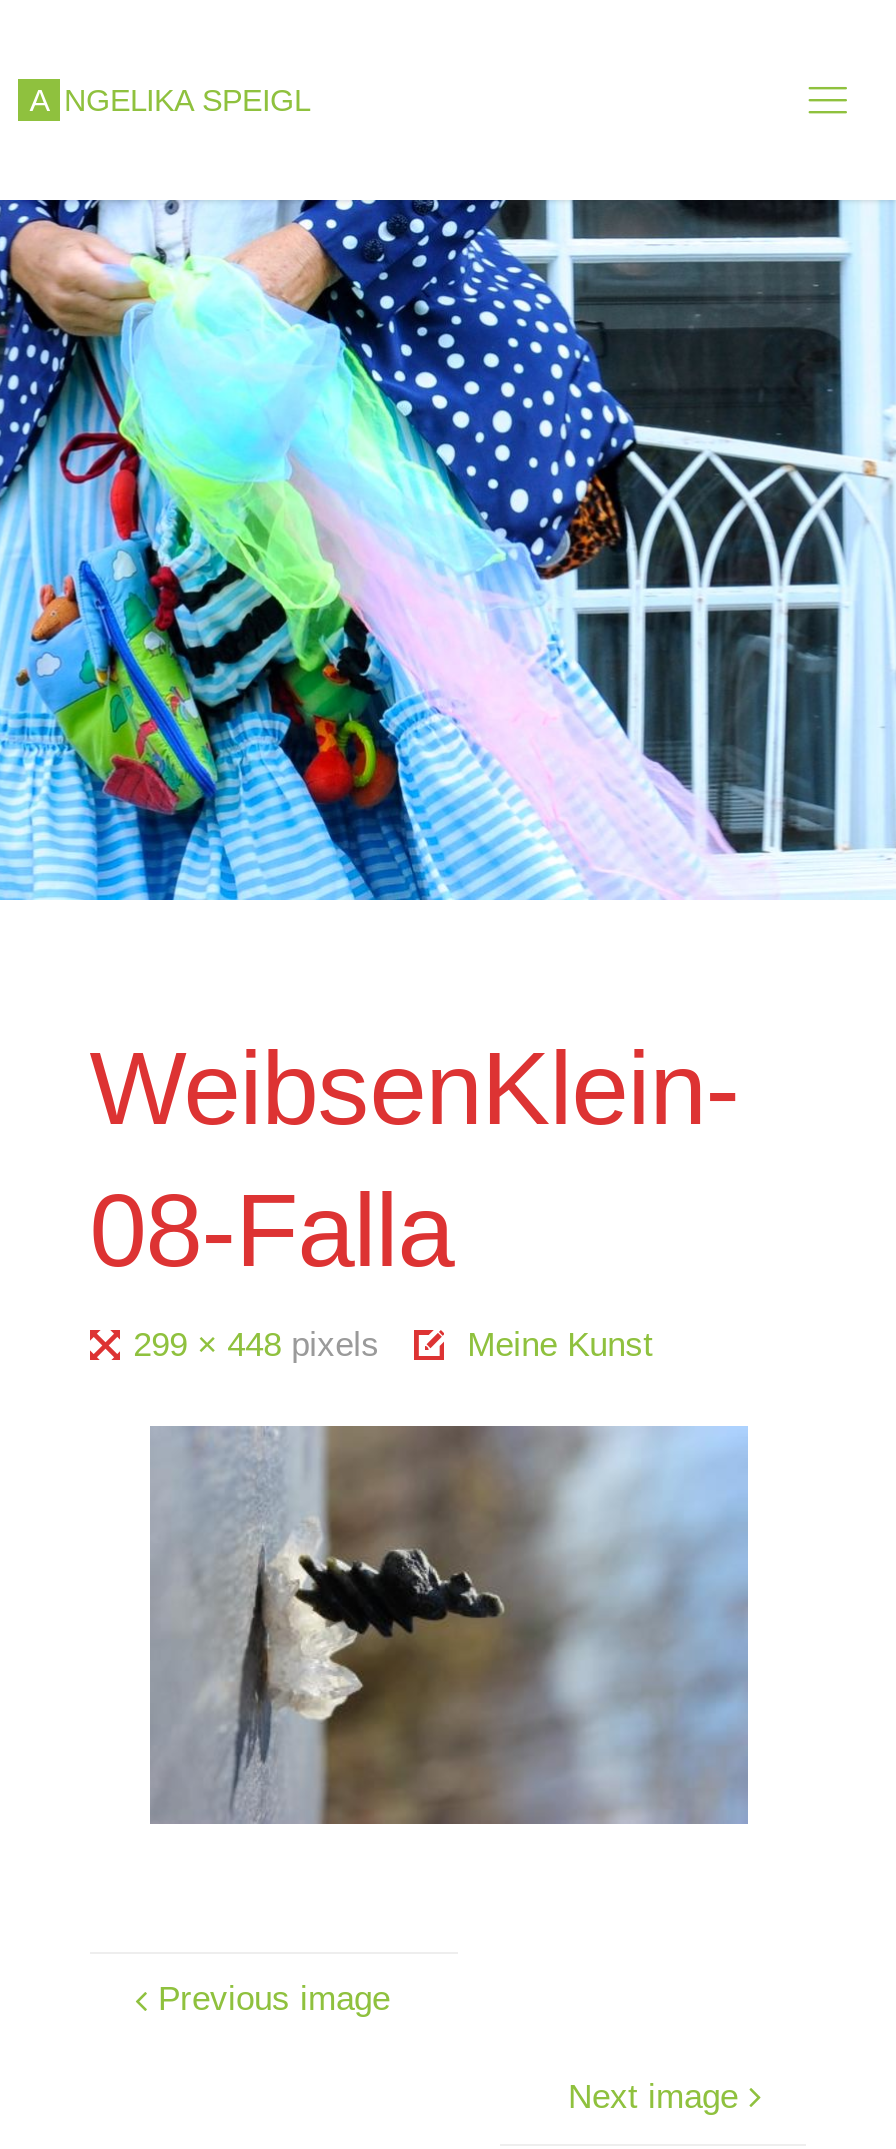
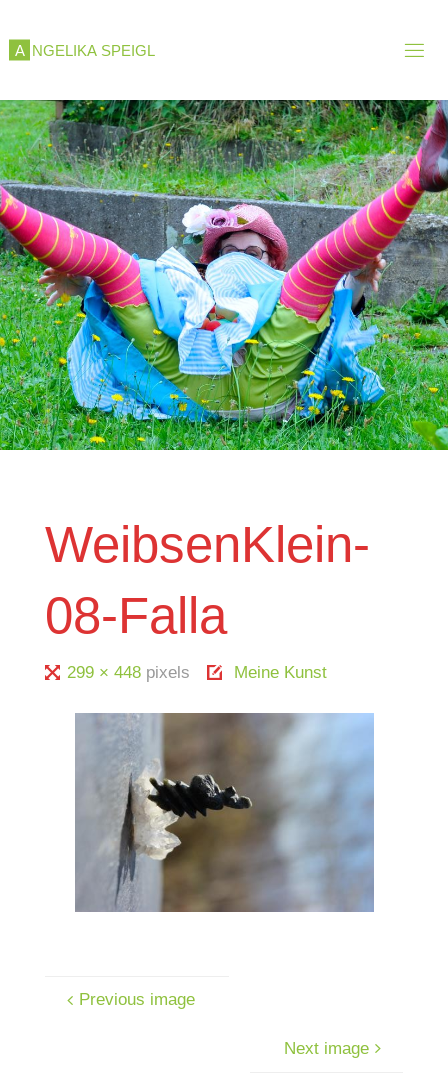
[6,198,890,902] [image] -> [3,99,445,451] [image]

